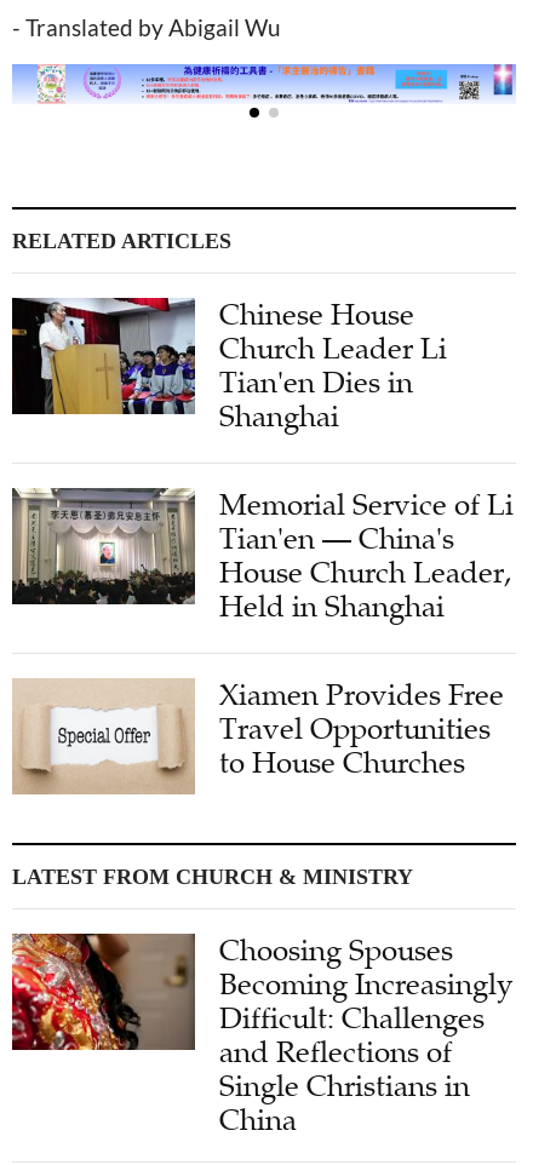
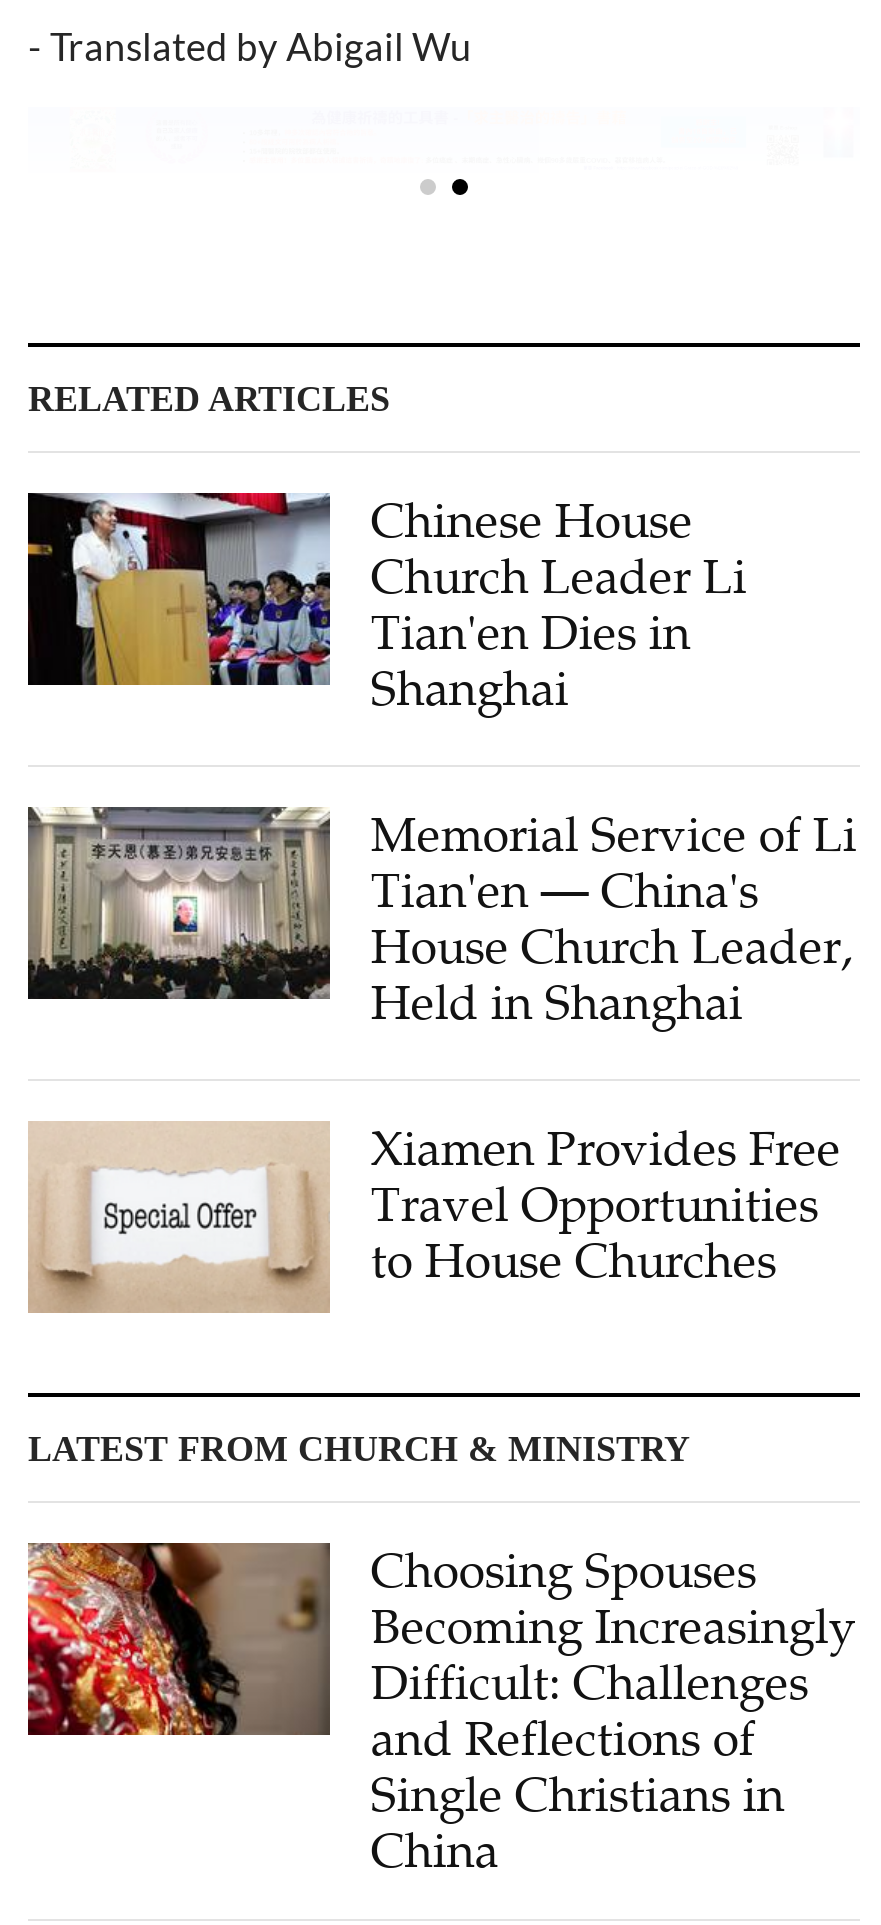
[11,63,517,119] [image] -> none

